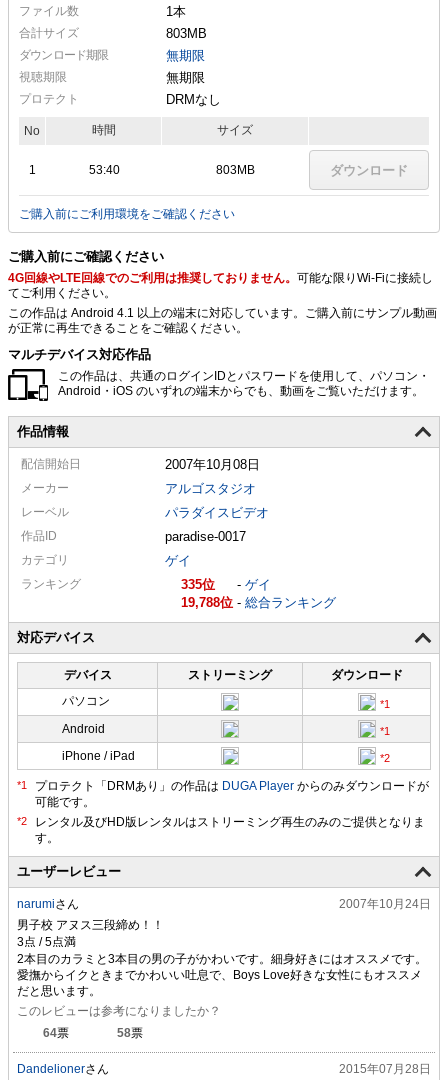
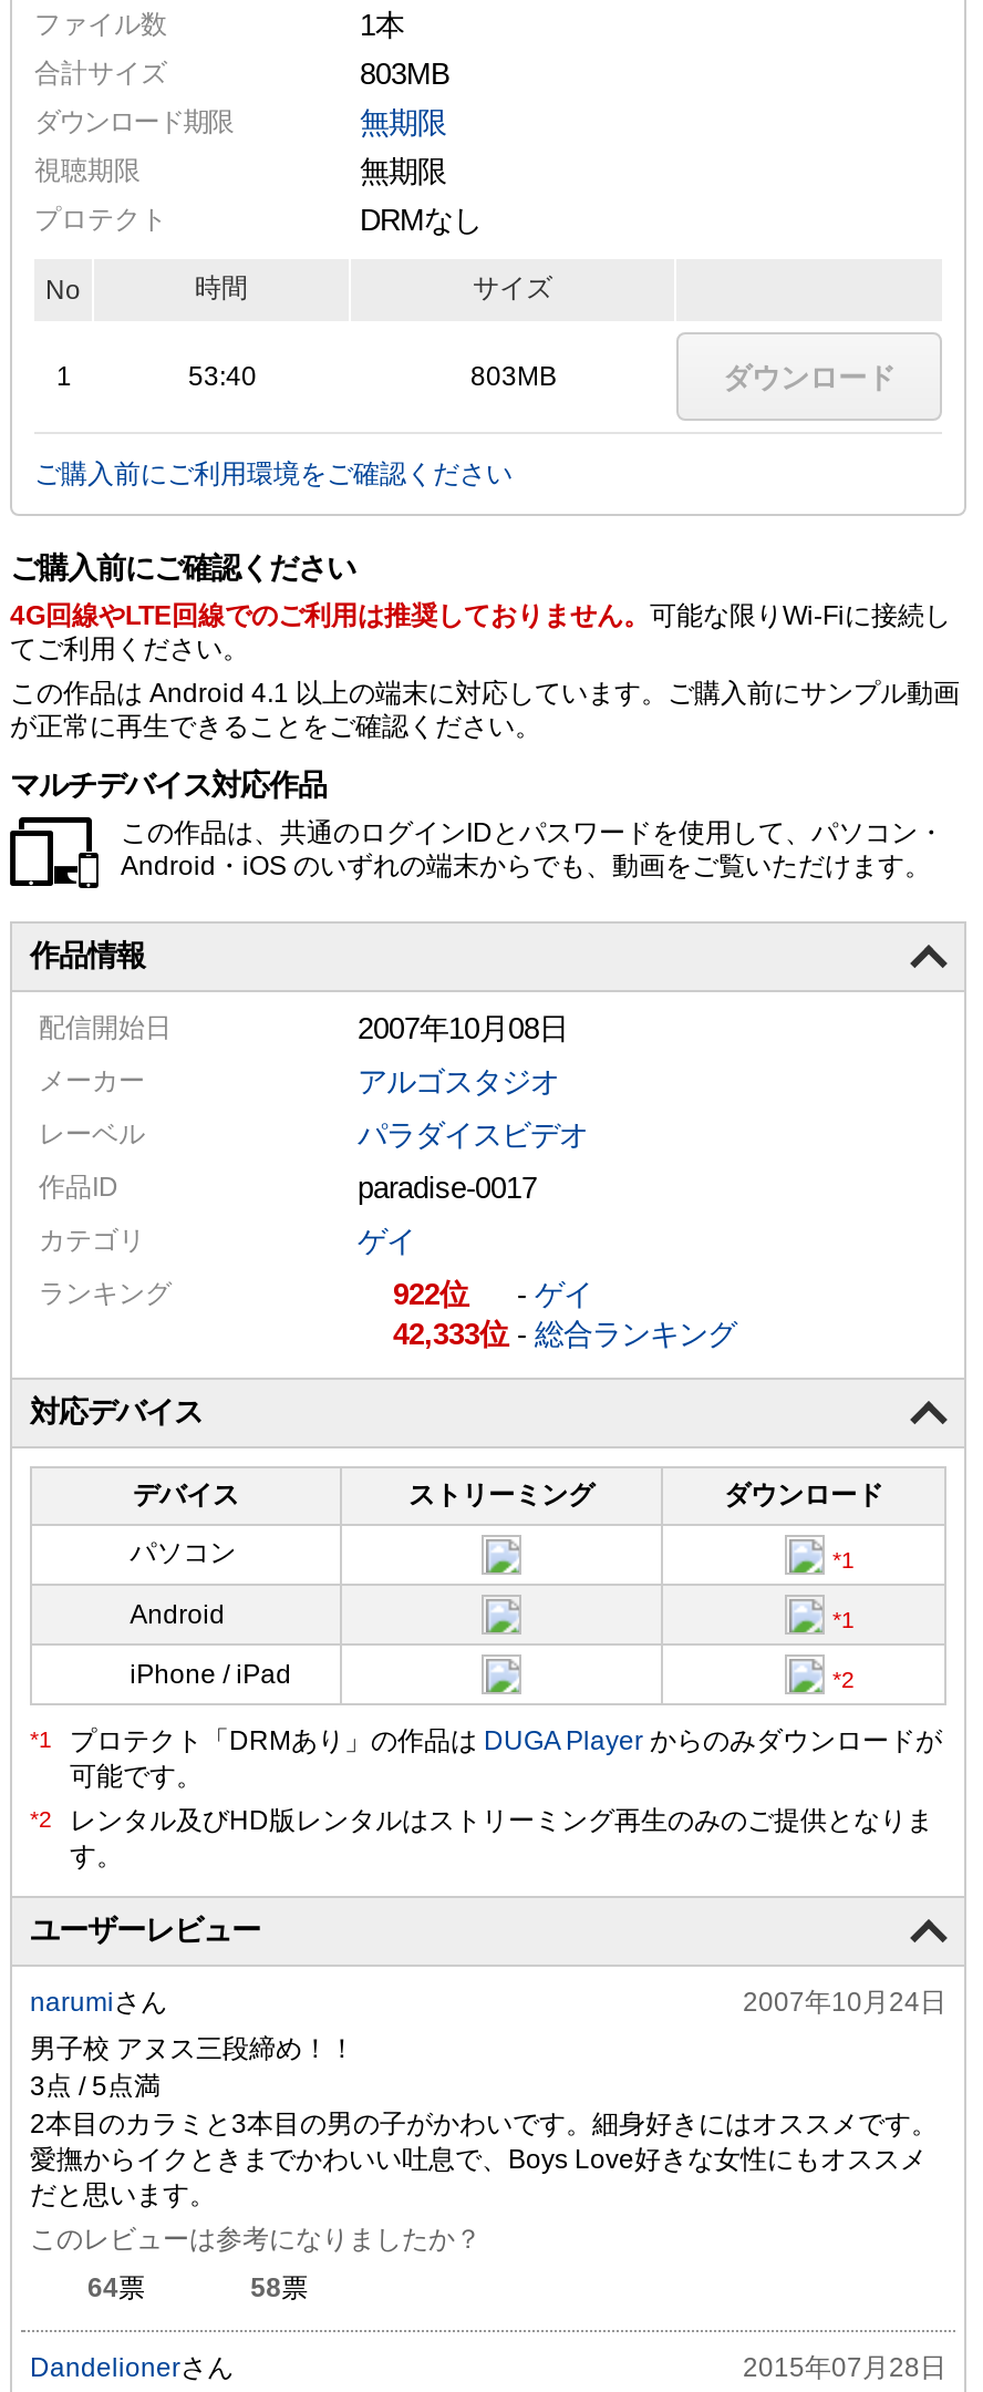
[181,577,202,592] 335 -> [393,1277,439,1311] 922
[181,595,336,610] 19,788 -総合ランキング -> [393,1317,736,1350] 42,333 -総合ランキング

